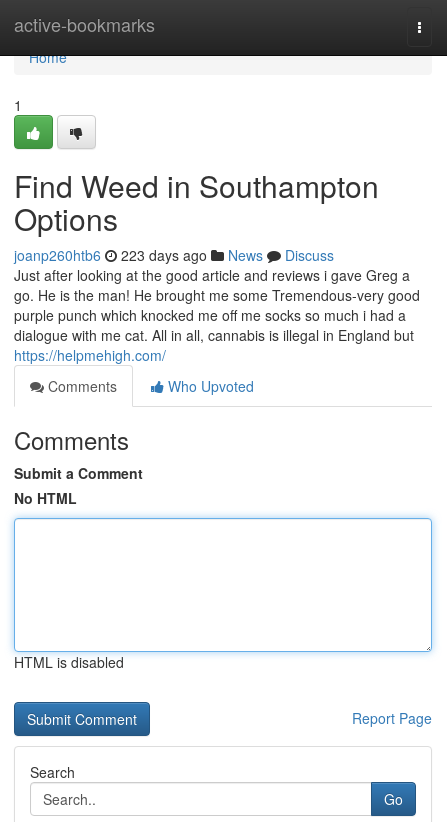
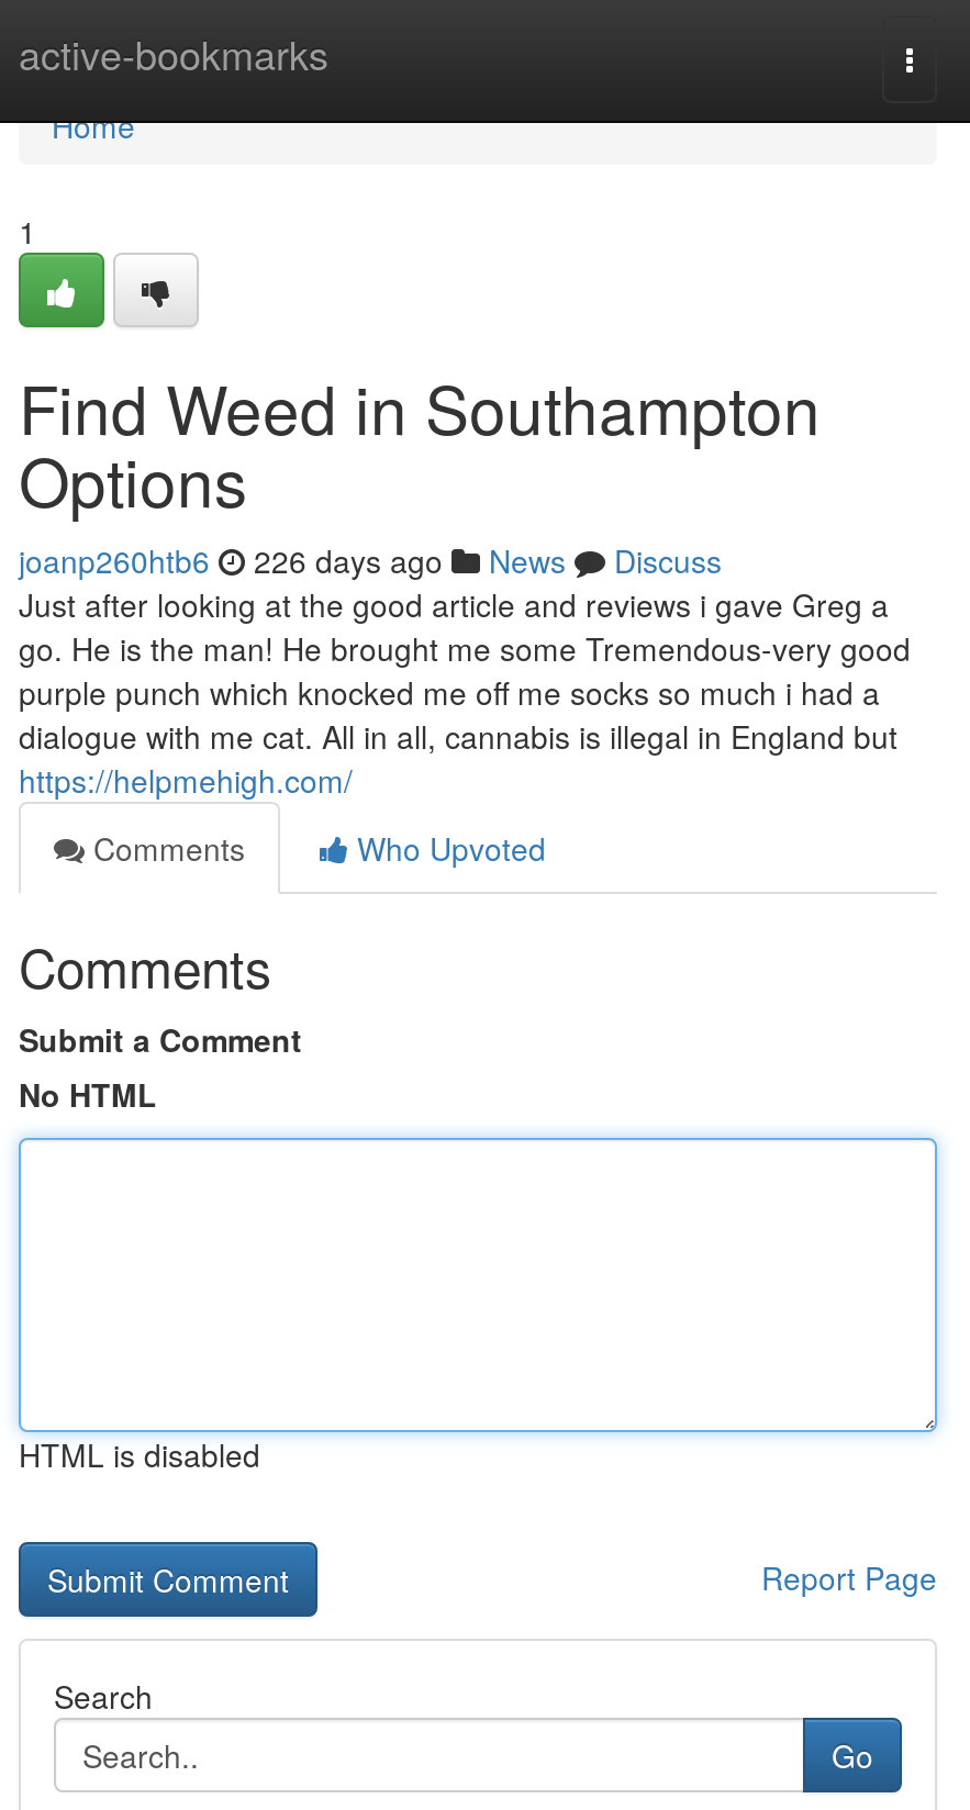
[14,245,334,265] joanp260htb6 223 days ago News Discuss -> [19,538,722,582] joanp260htb6 226 days ago News Discuss

